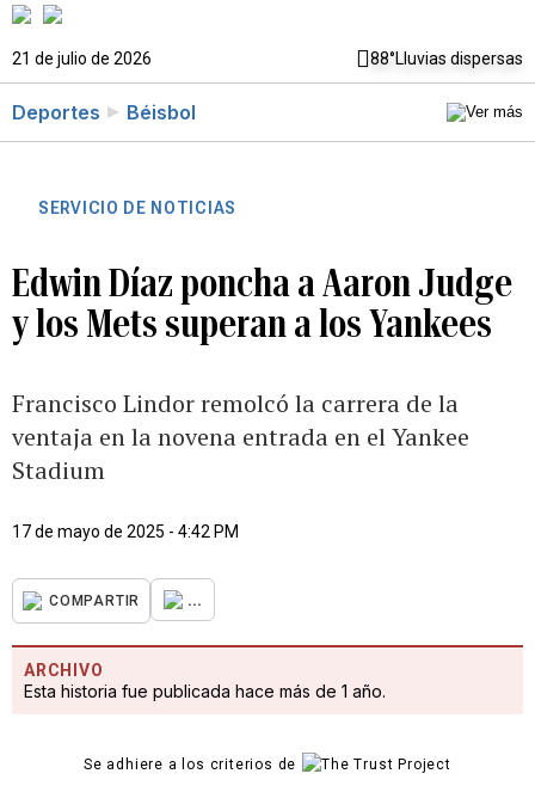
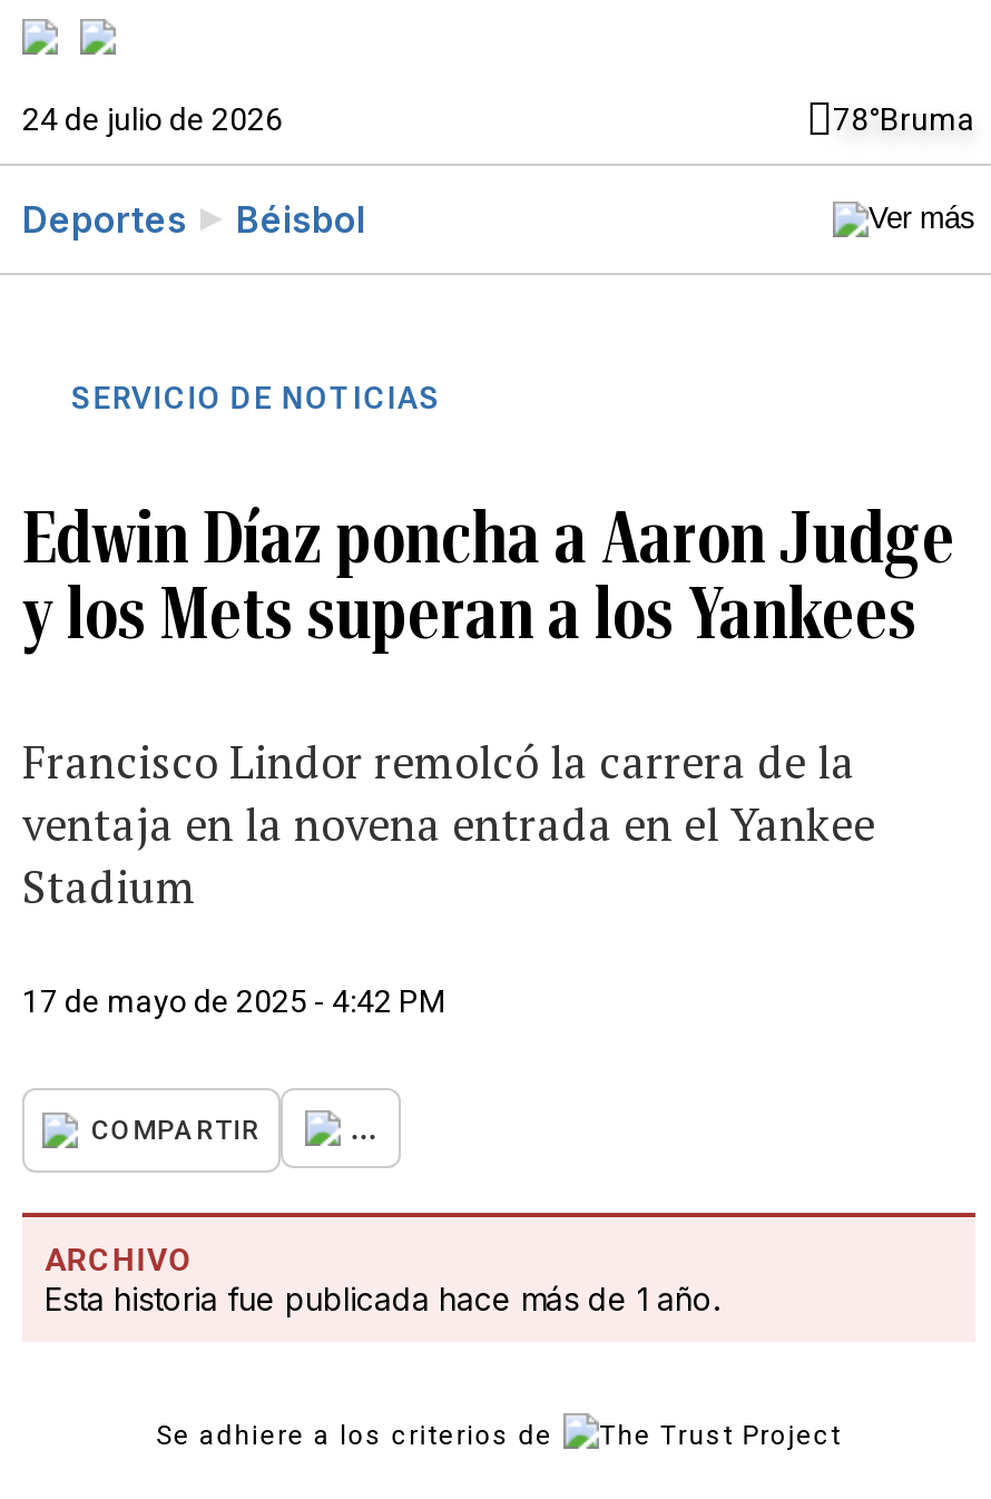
[12,49,523,68] 21 de julio de 2026 | 88°Lluvias dispersas -> [22,101,975,137] 24 de julio de 2026 | 78°Bruma

